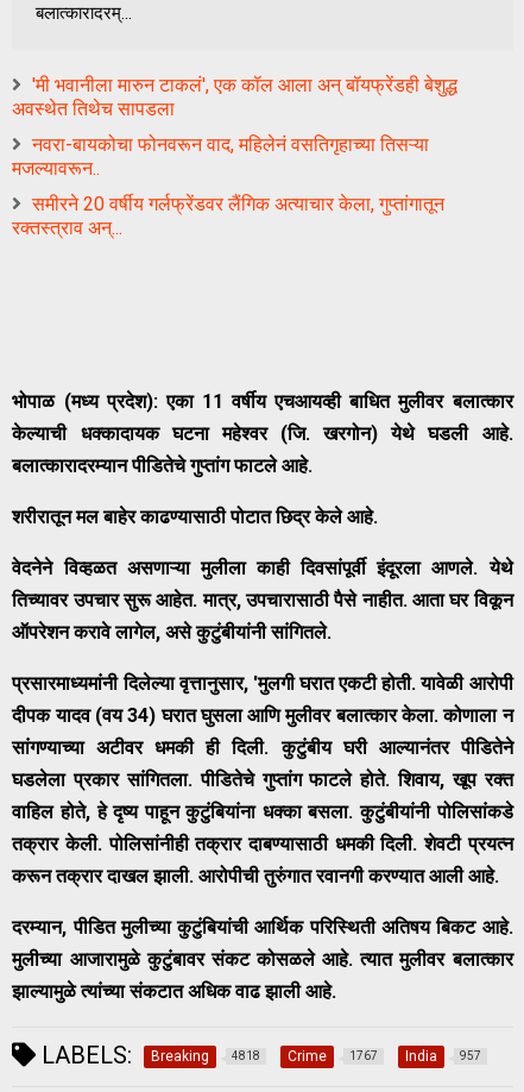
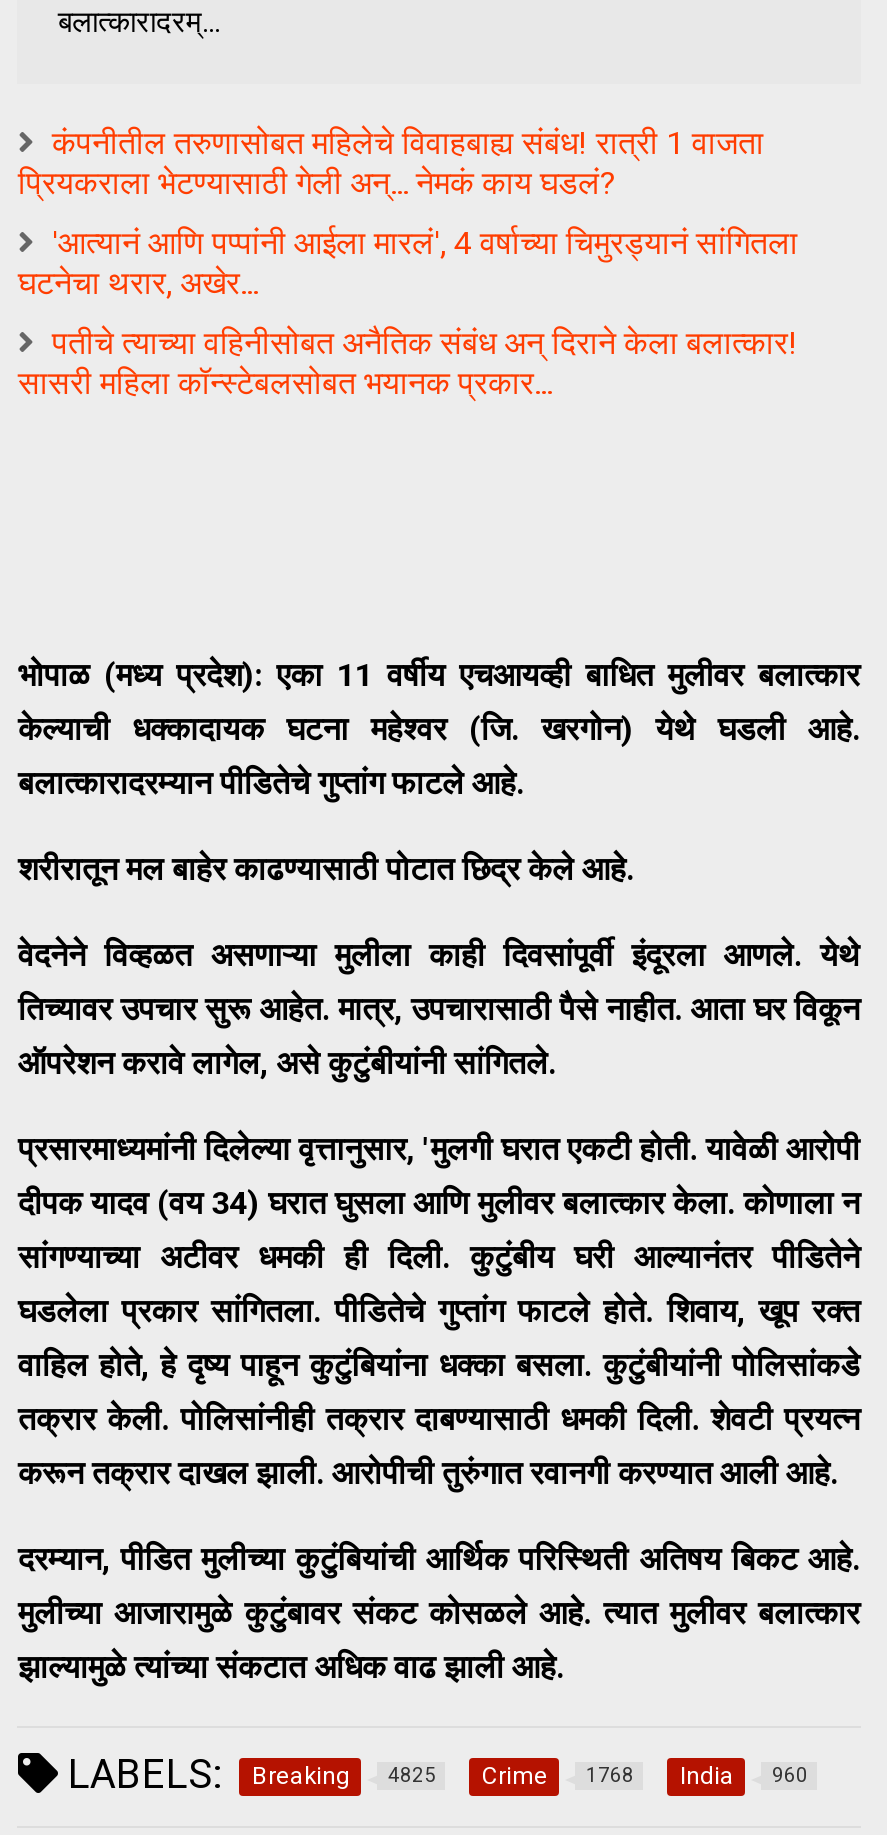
[12,74,458,121] 'मी भवानीला मारुन टाकलं', एक कॉल आला अन् बॉयफ्रेंडही बेशुद्ध | अवस्थेत तिथेच सापडला -> [18,125,764,203] कंपनीतील तरुणासोबत महिलेचे विवाहबाह्य संबंध! रात्री 1 वाजता | प्रियकराला भेटण्यासाठी गेली अन्... नेमकं काय घडलं?
[12,134,429,180] नवरा-बायकोचा फोनवरून वाद, महिलेनं वसतिगृहाच्या तिसऱ्या | मजल्यावरून.. -> [18,225,798,303] 'आत्यानं आणि पप्पांनी आईला मारलं', 4 वर्षाच्या चिमुरड्यानं सांगितला | घटनेचा थरार, अखेर...
[12,193,445,239] समीरने 20 वर्षीय गर्लफ्रेंडवर लैंगिक अत्याचार केला, गुप्तांगातून | रक्तस्त्राव अन्... -> [18,325,798,403] पतीचे त्याच्या वहिनीसोबत अनैतिक संबंध अन् दिराने केला बलात्कार! | सासरी महिला कॉन्स्टेबलसोबत भयानक प्रकार...
[36,1041,261,1070] LABELS: Breaking 4818 -> [58,1751,436,1799] LABELS: Breaking 4825
[288,1048,378,1065] Crime 1767 -> [482,1763,634,1791] Crime 1768
[406,1048,482,1065] India 957 -> [680,1763,808,1791] India 960

